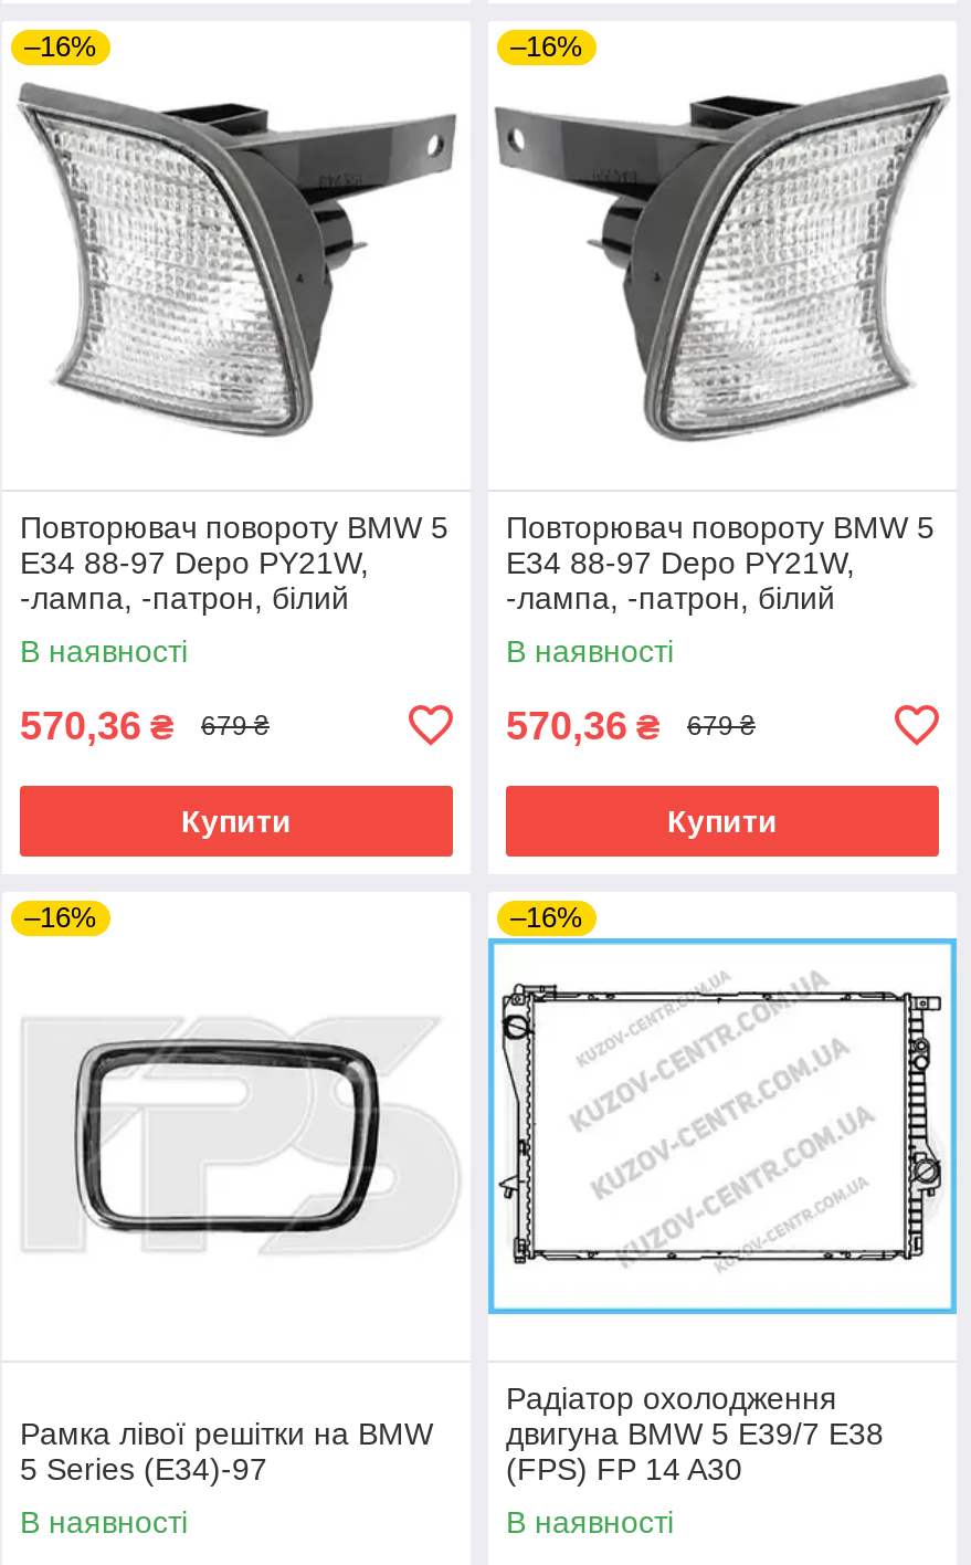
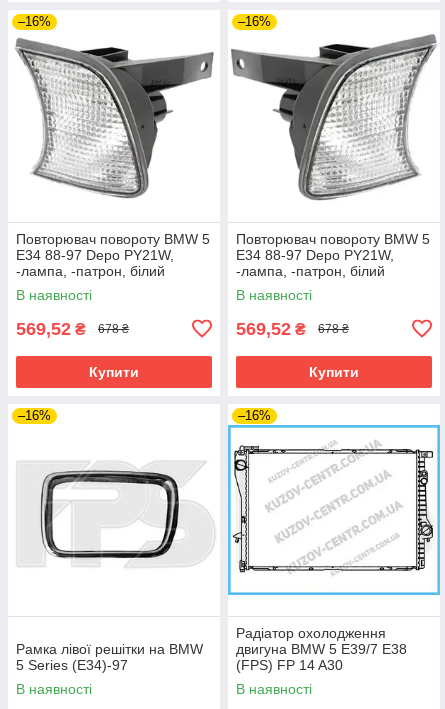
[20,704,175,748] 570,36 ₴ -> [16,319,86,339] 569,52 ₴
[201,711,270,742] 679 ₴ -> [98,322,129,336] 678 ₴
[506,704,661,748] 570,36 ₴ -> [236,319,306,339] 569,52 ₴
[687,711,756,742] 679 ₴ -> [318,322,349,336] 678 ₴

